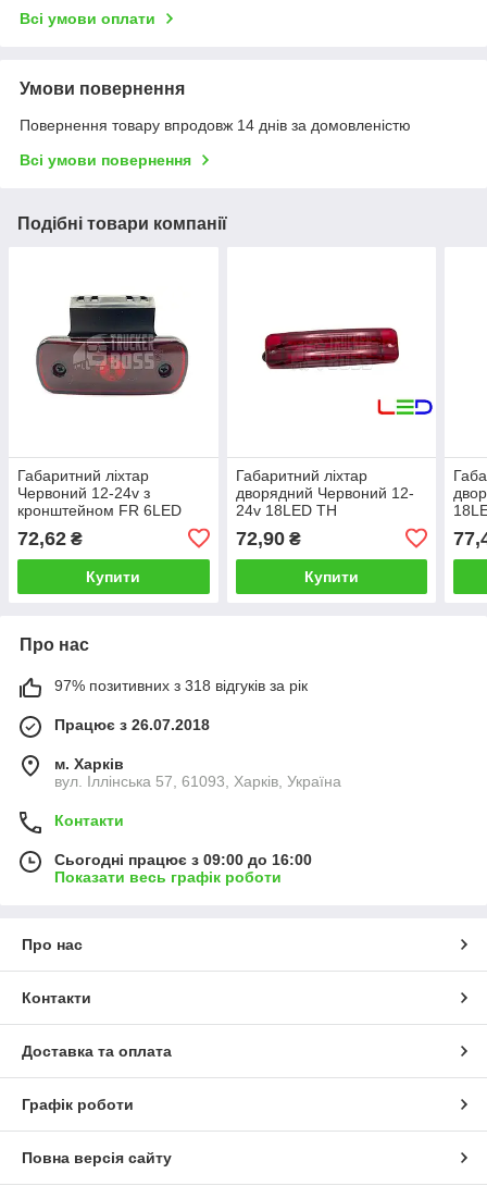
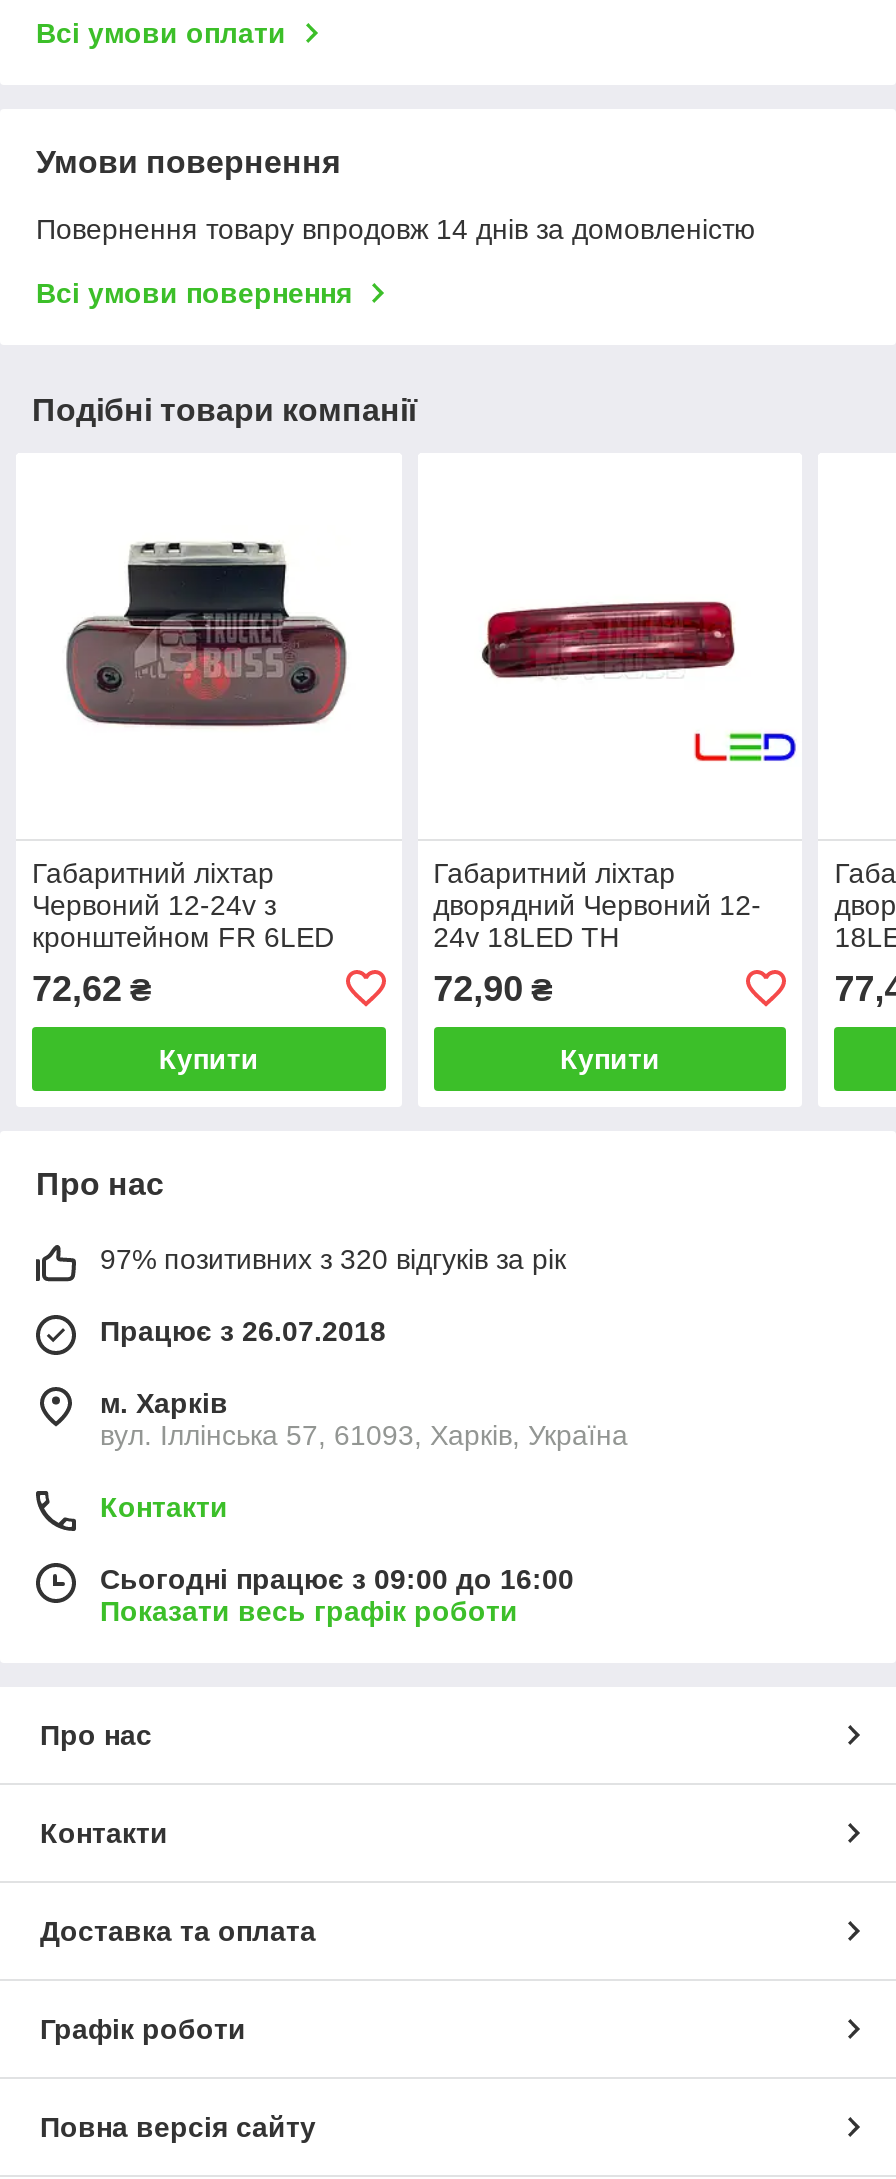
[54,676,308,694] 97% позитивних з 318 відгуків за рік -> [100,1242,566,1274] 97% позитивних з 320 відгуків за рік

